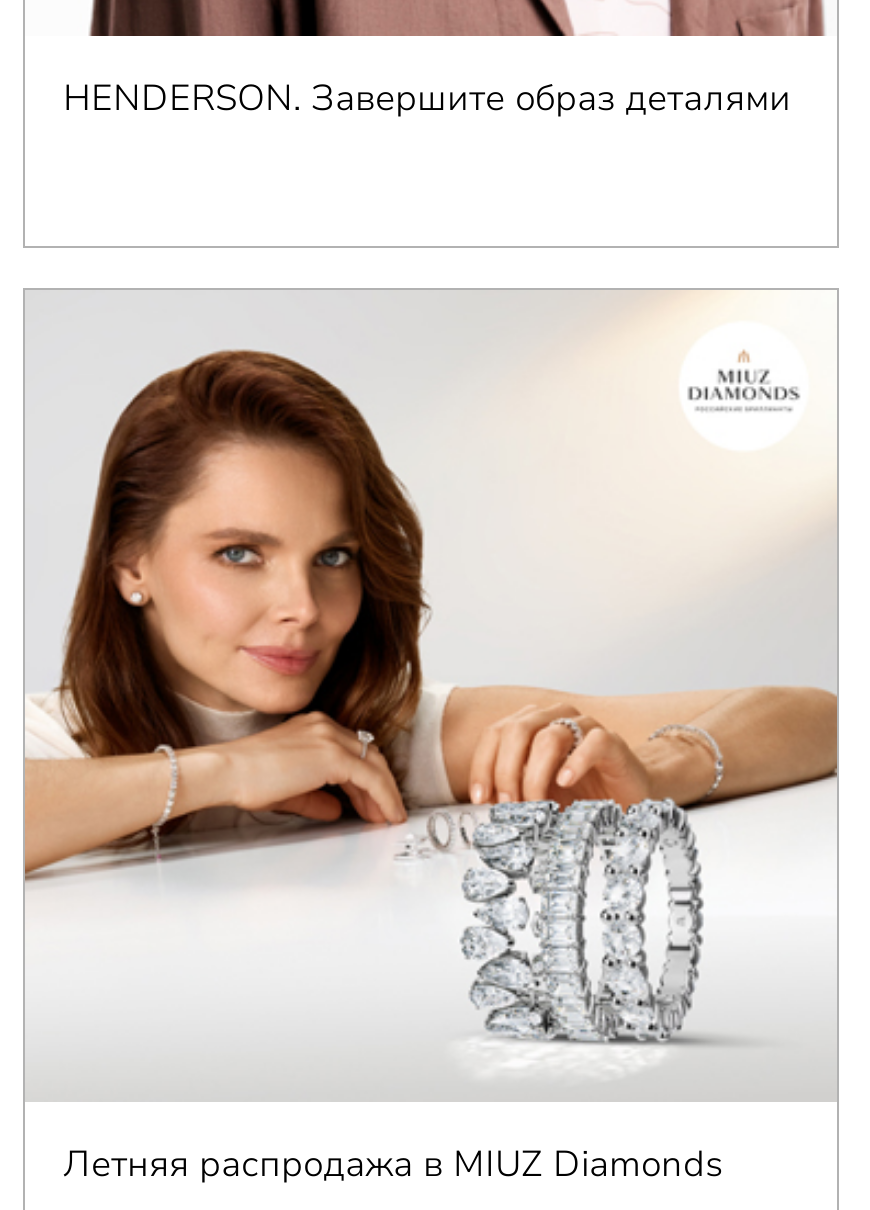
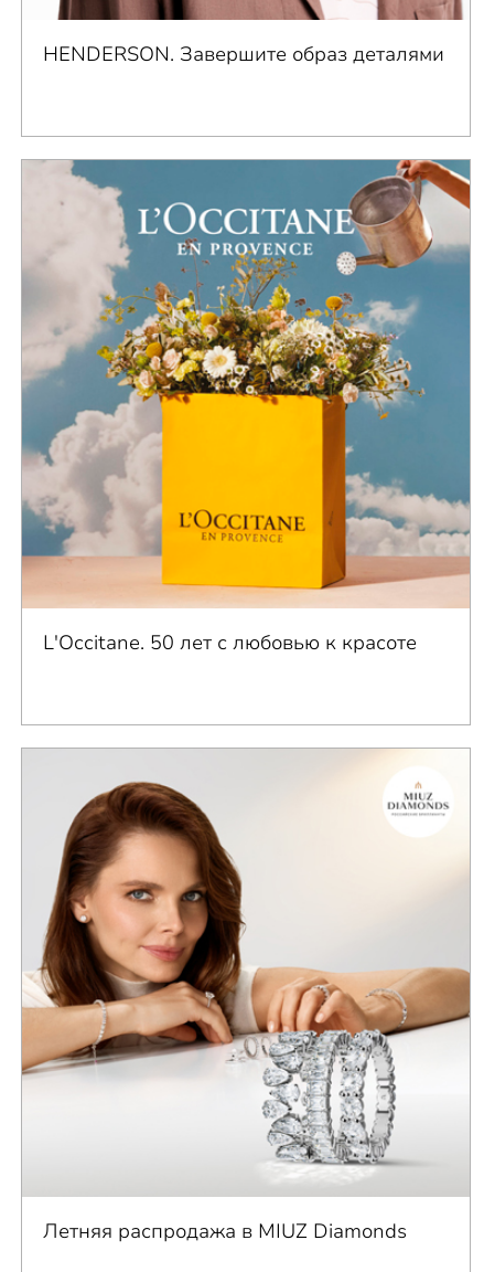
none -> [21,159,471,656] [image] | L'Occitane. 50 лет с любовью к красоте

